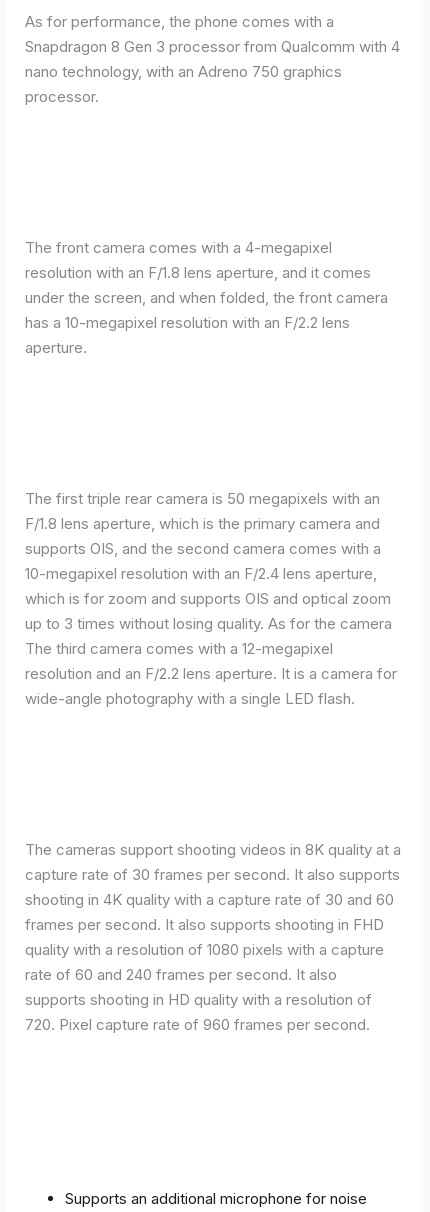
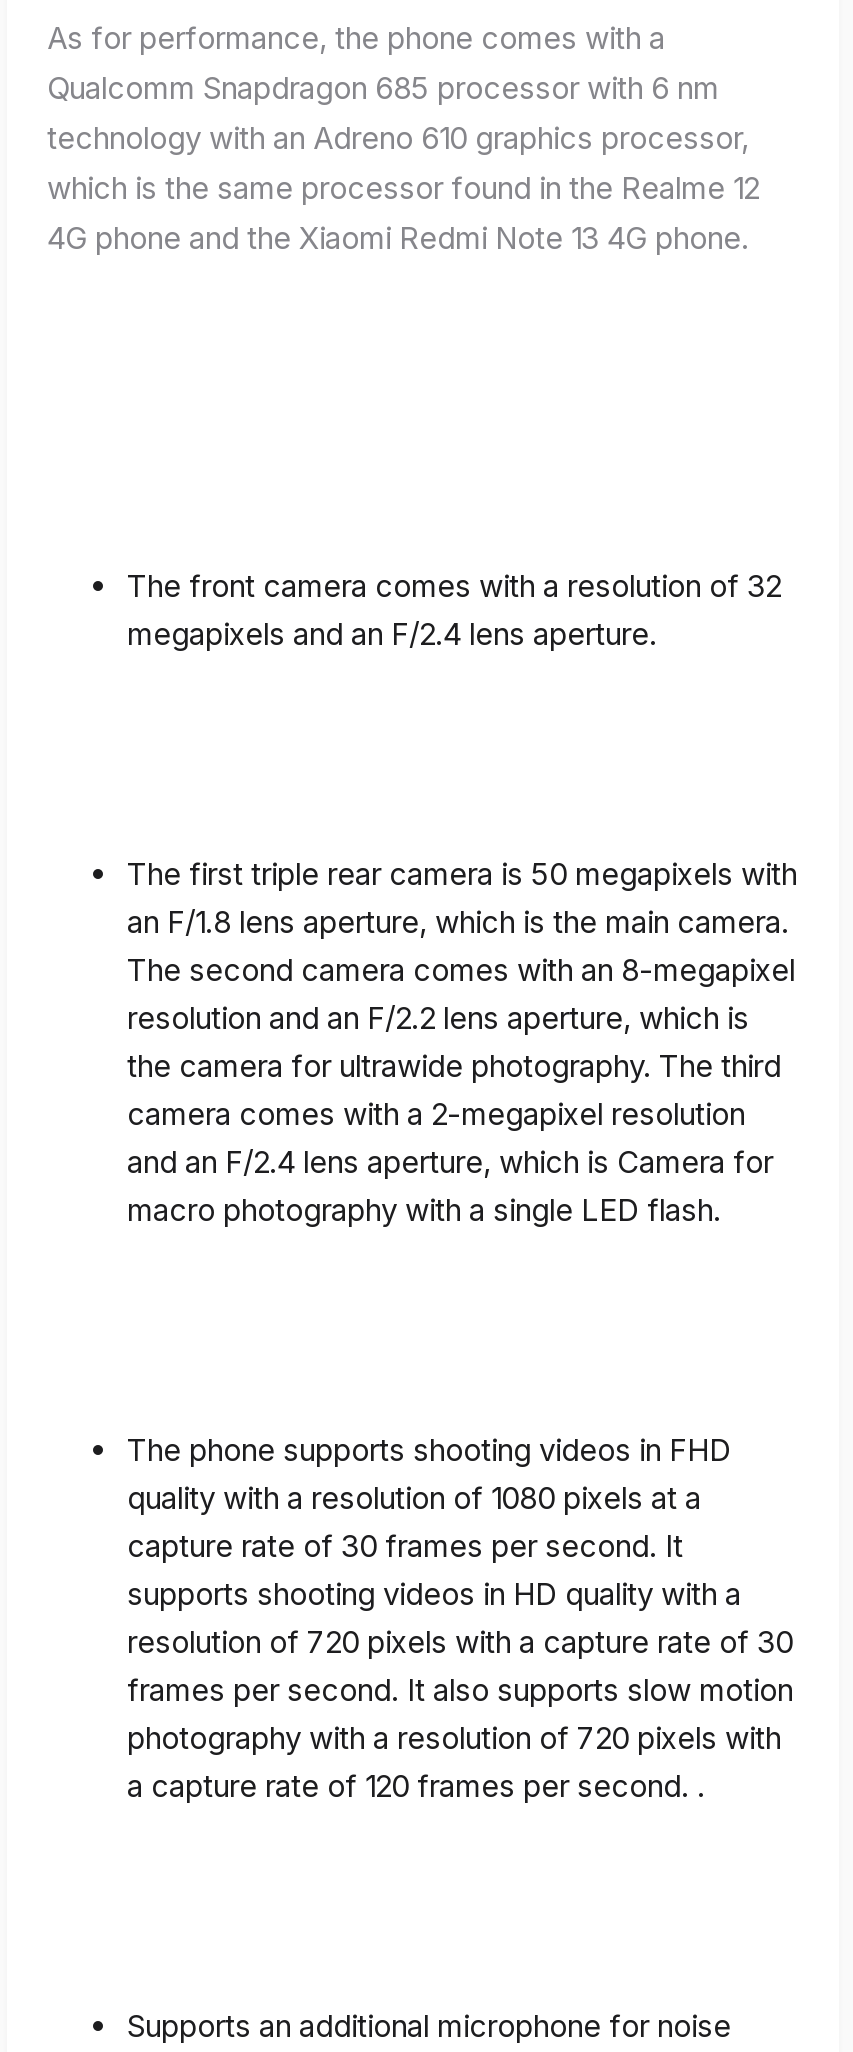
[25,37,400,106] Snapdragon 8 Gen 3 processor from Qualcomm with 4 | nano technology, with an Adreno 750 graphics | processor. -> [47,68,759,256] Qualcomm Snapdragon 685 processor with 6 nm | technology with an Adreno 610 graphics processor, | which is the same processor found in the Realme 12 | 4G phone and the Xiaomi Redmi Note 13 4G phone.
[25,238,388,357] The front camera comes with a 4-megapixel | resolution with an F/1.8 lens aperture, and it comes | under the screen, and when folded, the front camera | has a 10-megapixel resolution with an F/2.2 lens | aperture. -> [127,566,781,652] The front camera comes with a resolution of 32 | megapixels and an F/2.4 lens aperture.
[25,489,397,708] The first triple rear camera is 50 megapixels with an | F/1.8 lens aperture, which is the primary camera and | supports OIS, and the second camera comes with a | 10-megapixel resolution with an F/2.4 lens aperture, | which is for zoom and supports OIS and optical zoom | up to 3 times without losing quality. As for the camera | The third camera comes with a 12-megapixel | resolution and an F/2.2 lens aperture. It is a camera for | wide-angle photography with a single LED flash. -> [127,854,797,1228] The first triple rear camera is 50 megapixels with | an F/1.8 lens aperture, which is the main camera. | The second camera comes with an 8-megapixel | resolution and an F/2.2 lens aperture, which is | the camera for ultrawide photography. The third | camera comes with a 2-megapixel resolution | and an F/2.4 lens aperture, which is Camera for | macro photography with a single LED flash.
[25,840,401,1034] The cameras support shooting videos in 8K quality at a | capture rate of 30 frames per second. It also supports | shooting in 4K quality with a capture rate of 30 and 60 | frames per second. It also supports shooting in FHD | quality with a resolution of 1080 pixels with a capture | rate of 60 and 240 frames per second. It also | supports shooting in HD quality with a resolution of | 720. Pixel capture rate of 960 frames per second. -> [127,1430,793,1804] The phone supports shooting videos in FHD | quality with a resolution of 1080 pixels at a | capture rate of 30 frames per second. It | supports shooting videos in HD quality with a | resolution of 720 pixels with a capture rate of 30 | frames per second. It also supports slow motion | photography with a resolution of 720 pixels with | a capture rate of 120 frames per second. .

